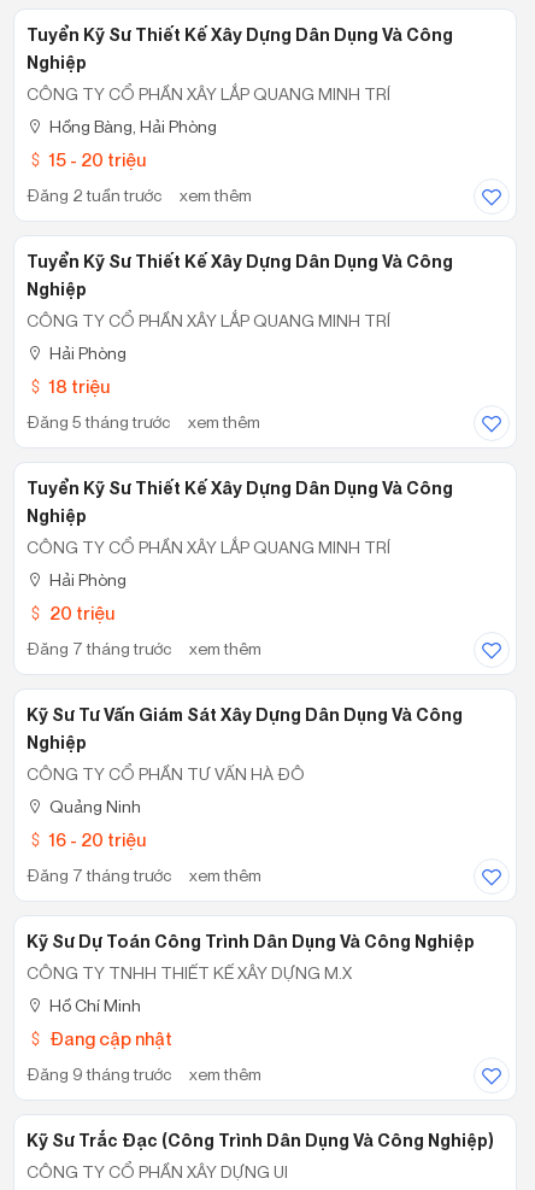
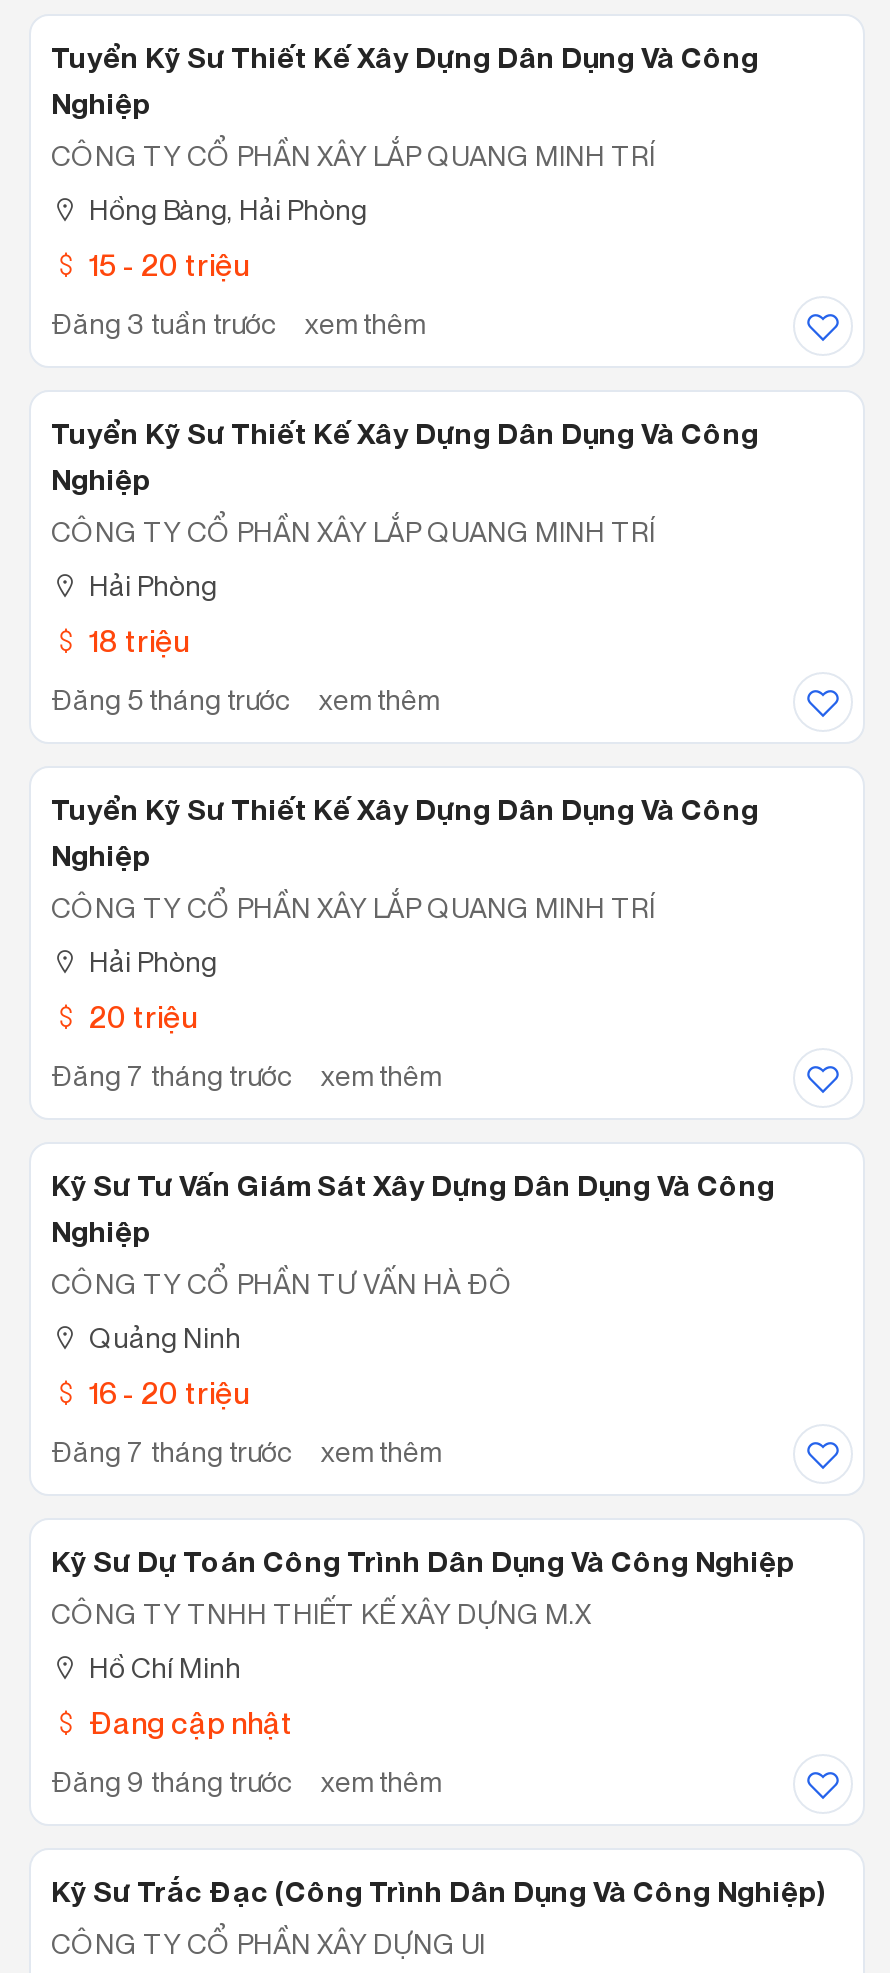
[27,182,161,207] Đăng 2 tuần trước -> [51,302,275,344] Đăng 3 tuần trước

